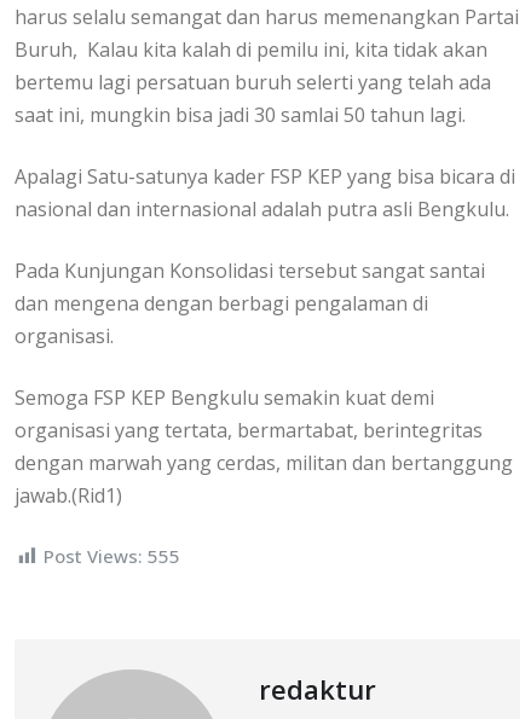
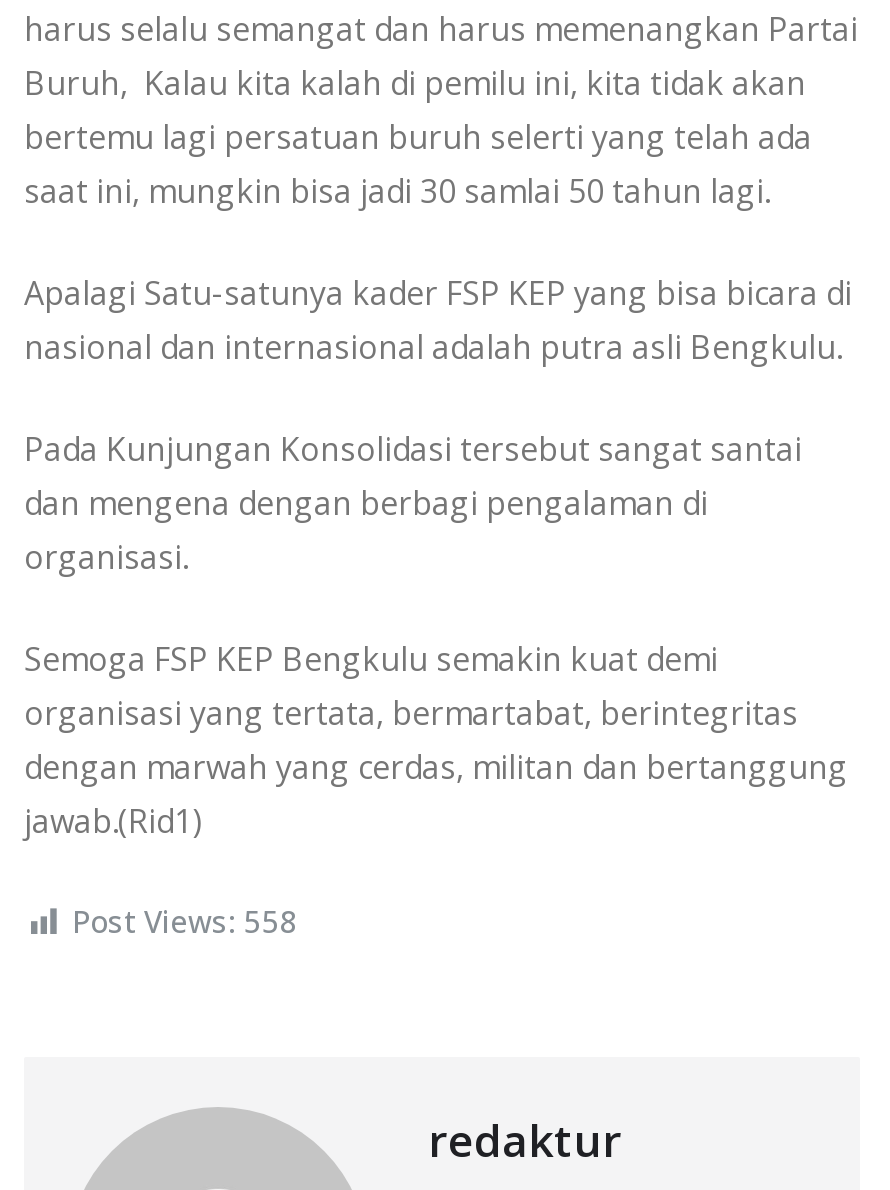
[44,544,180,568] Post Views: 555 -> [72,900,298,940] Post Views: 558

